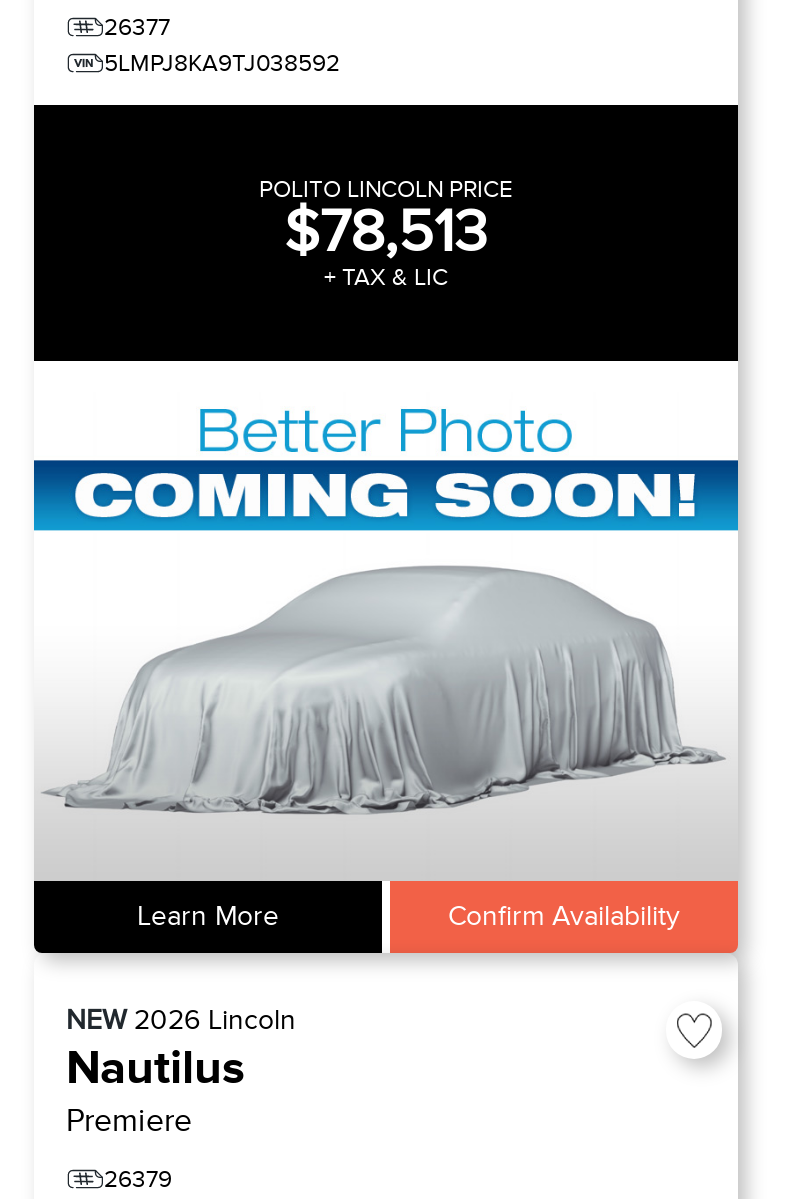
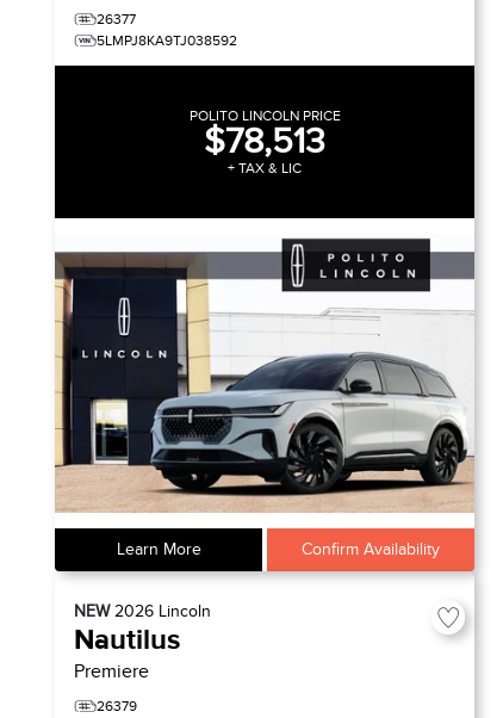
[32,395,740,881] [image] -> [54,237,476,528] [image]

